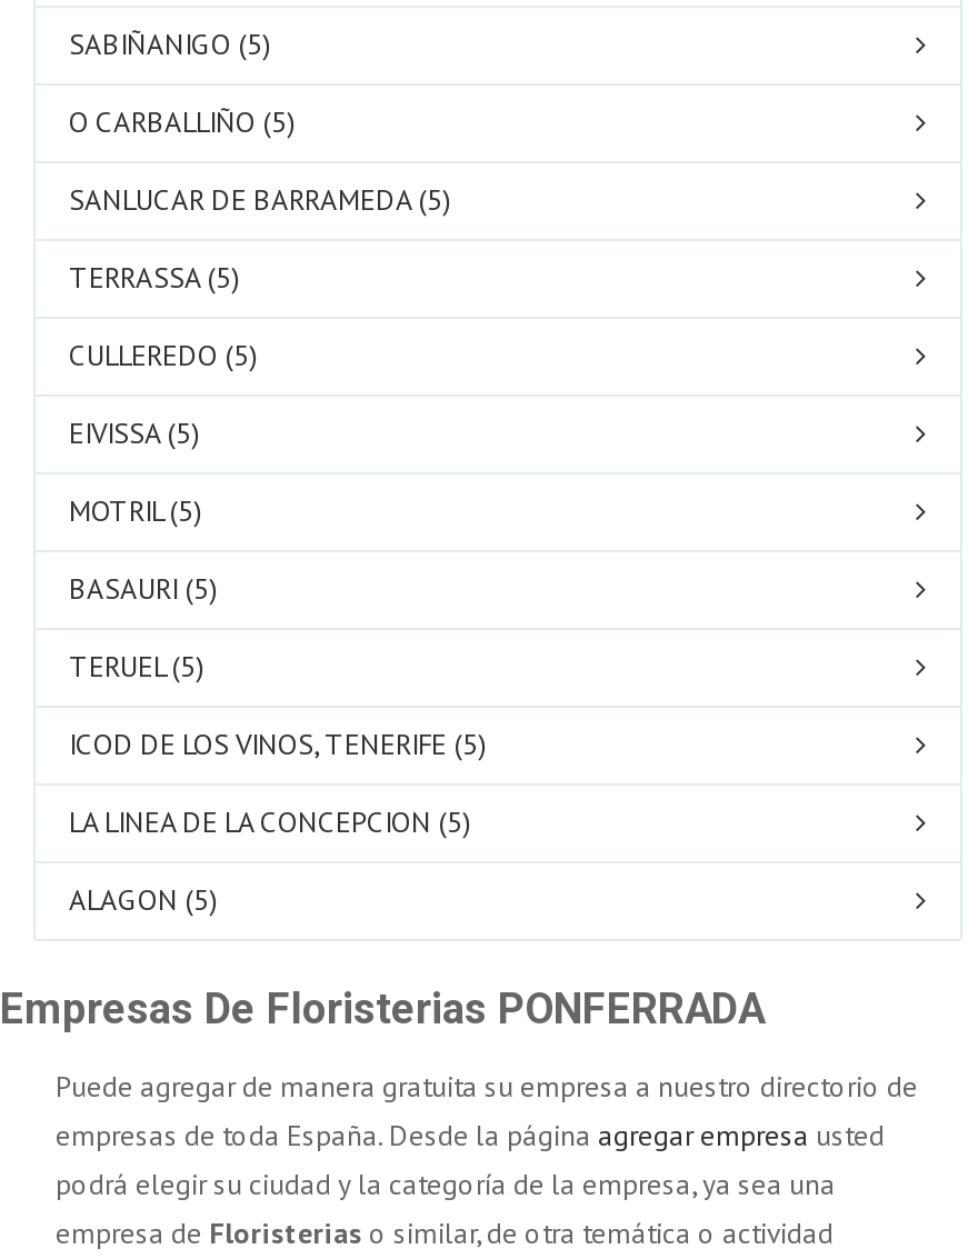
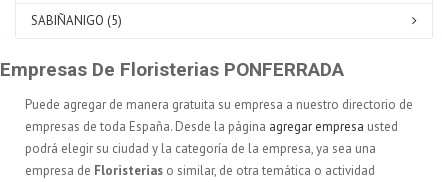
[69,103,487,919] O CARBALLIÑO (5) | SANLUCAR DE BARRAMEDA (5) | TERRASSA (5) | CULLEREDO (5) | EIVISSA (5) | MOTRIL (5) | BASAURI (5) | TERUEL (5) | ICOD DE LOS VINOS, TENERIFE (5) | LA LINEA DE LA CONCEPCION (5) | ALAGON (5) -> none

